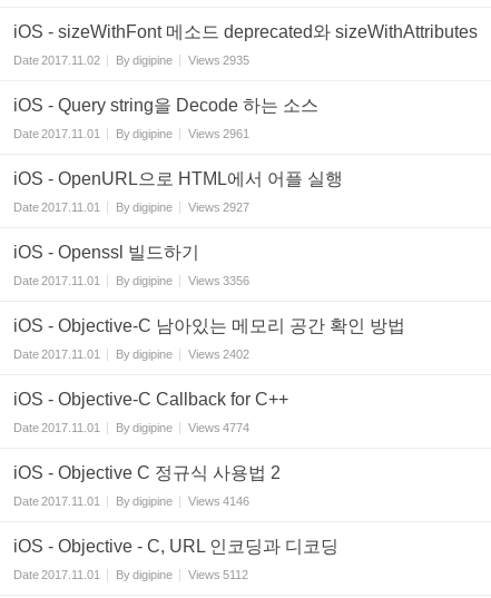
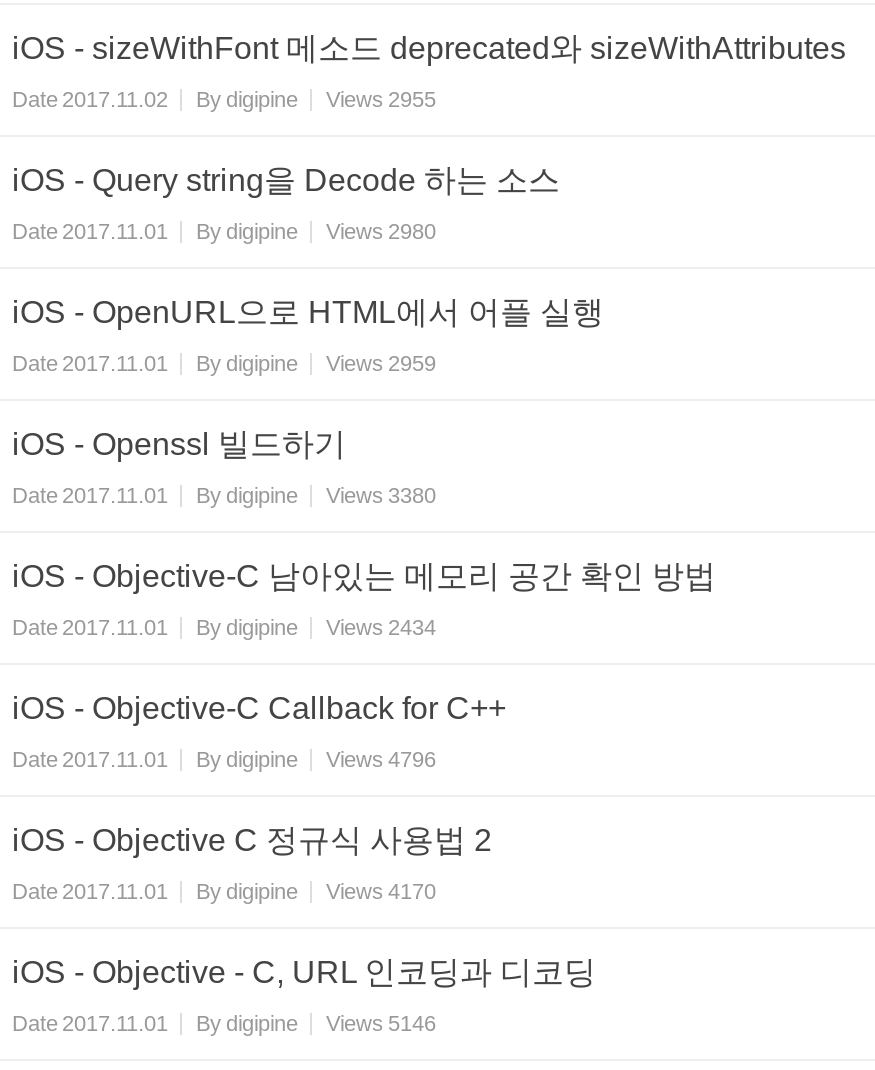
[13,53,249,67] Date 2017.11.02 By digipine Views 2935 -> [12,87,436,111] Date 2017.11.02 By digipine Views 2955
[13,127,249,140] Date 2017.11.01 By digipine Views 2961 -> [12,219,436,243] Date 2017.11.01 By digipine Views 2980
[13,200,249,214] Date 2017.11.01 By digipine Views 2927 -> [12,351,436,375] Date 2017.11.01 By digipine Views 2959
[13,274,249,287] Date 2017.11.01 By digipine Views 3356 -> [12,483,436,507] Date 2017.11.01 By digipine Views 3380
[13,347,249,361] Date 2017.11.01 By digipine Views 2402 -> [12,615,436,639] Date 2017.11.01 By digipine Views 2434
[13,421,249,434] Date 2017.11.01 By digipine Views 4774 -> [12,747,436,771] Date 2017.11.01 By digipine Views 4796
[13,494,249,508] Date 2017.11.01 By digipine Views 4146 -> [12,879,436,903] Date 2017.11.01 By digipine Views 4170
[13,568,248,581] Date 2017.11.01 By digipine Views 5112 -> [12,1011,436,1035] Date 2017.11.01 By digipine Views 5146

